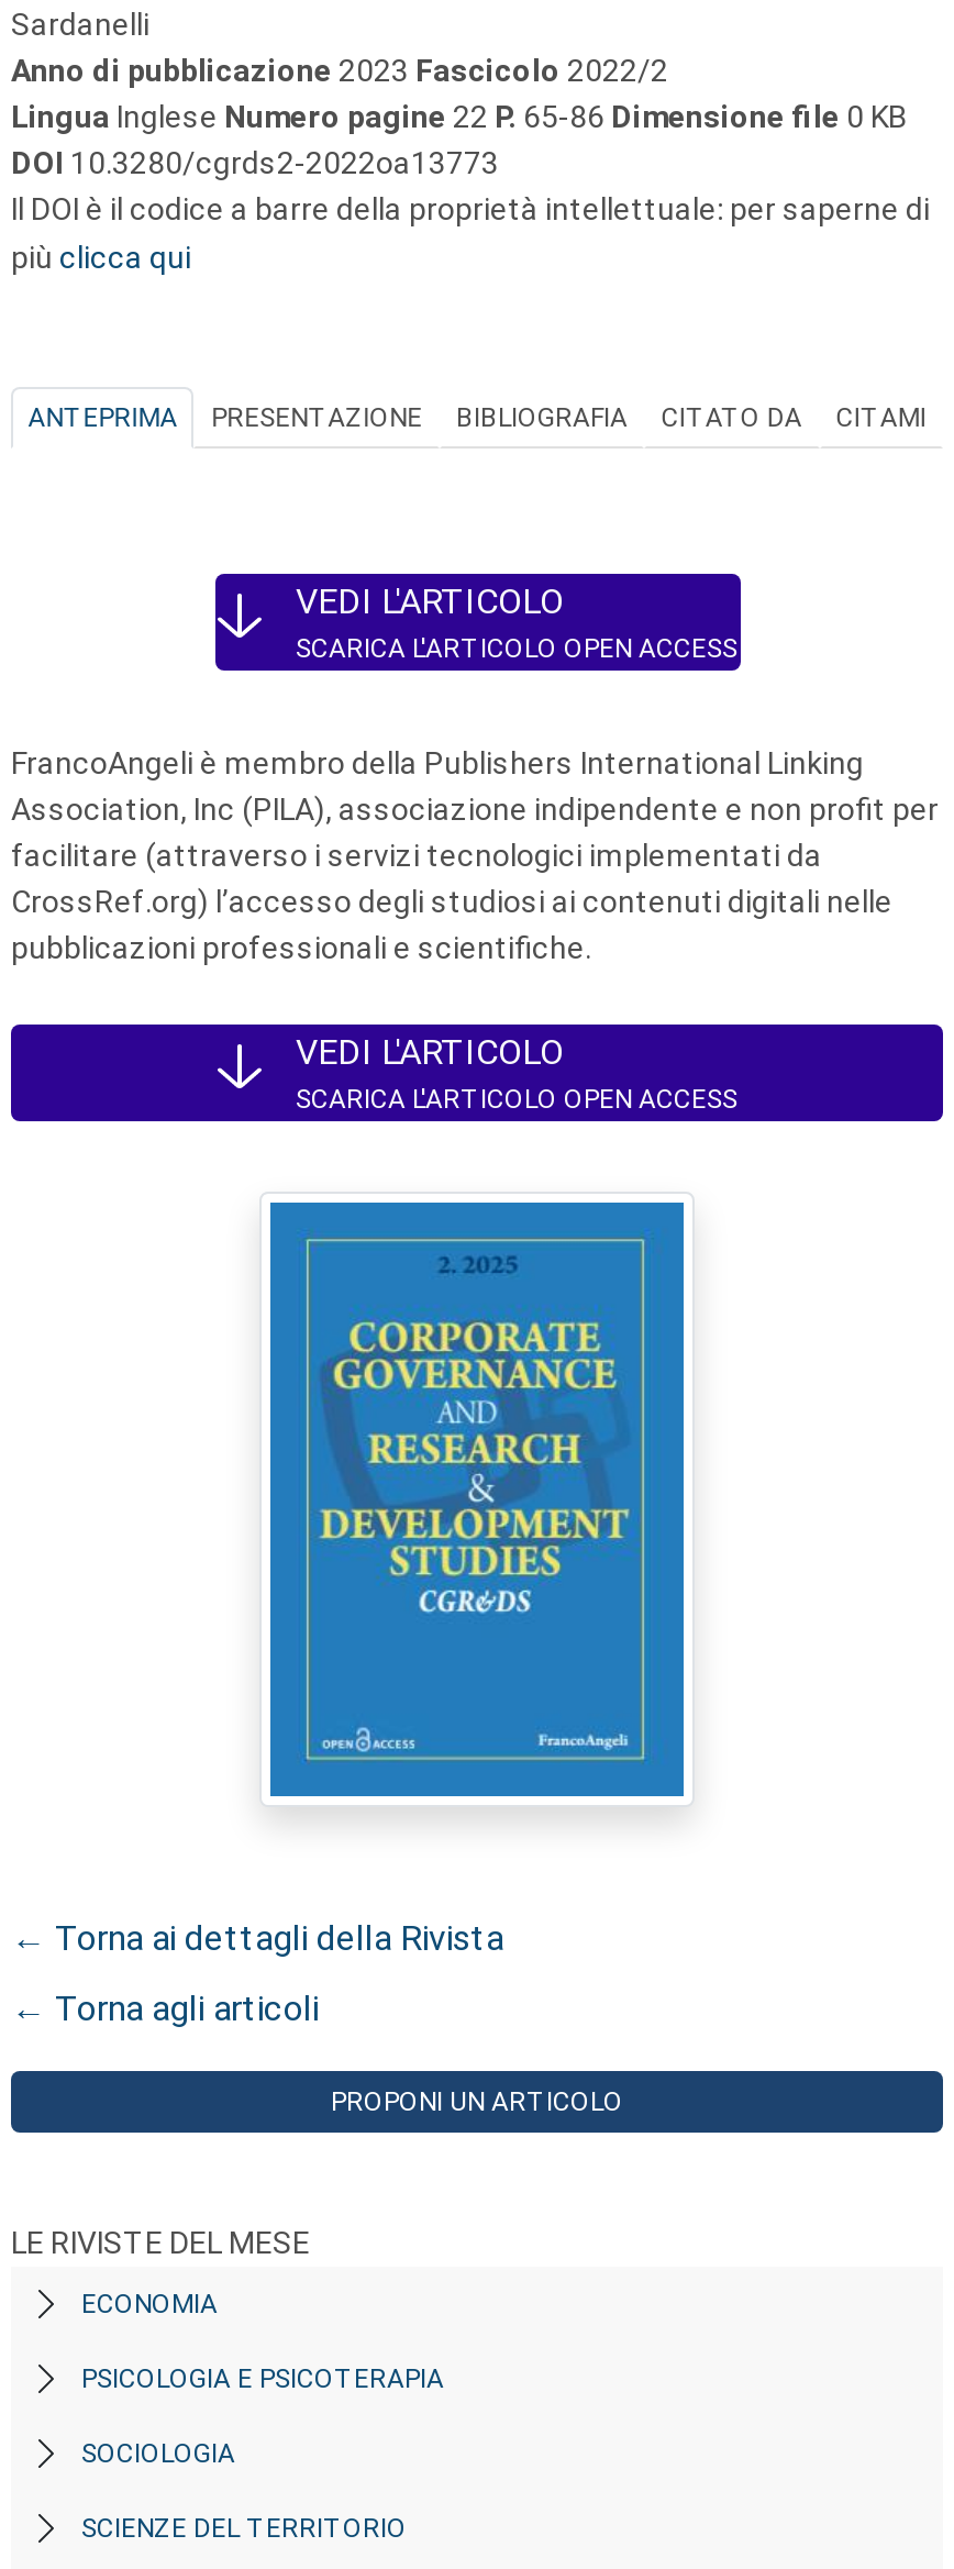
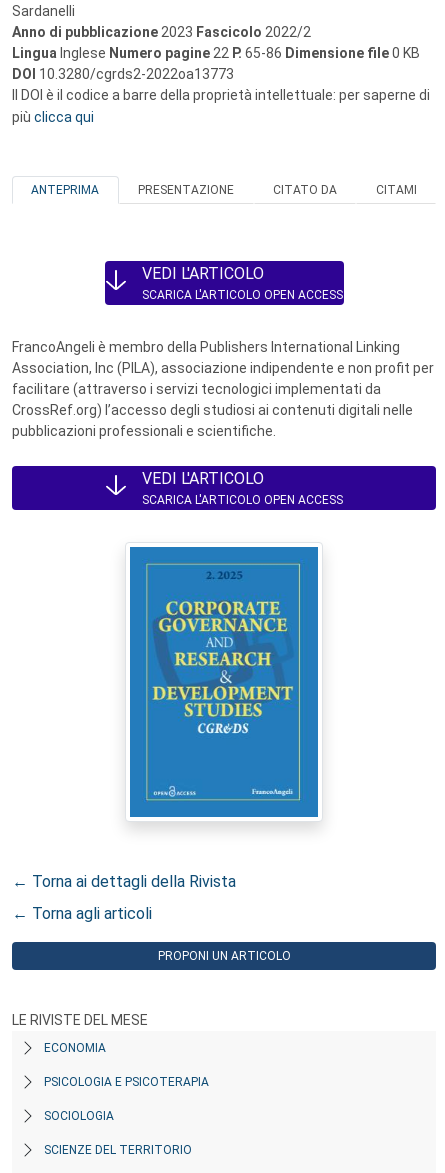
[456,402,628,433] BIBLIOGRAFIA -> none

